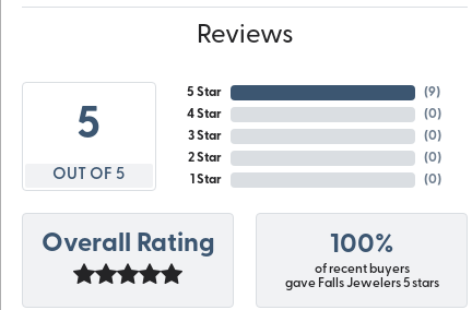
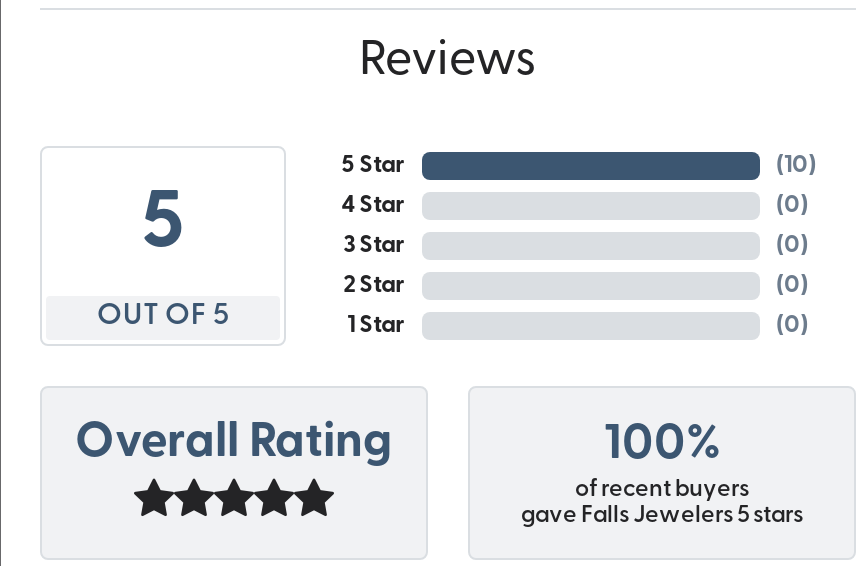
[424,87,440,100] (9) -> [776,155,816,179] (10)

